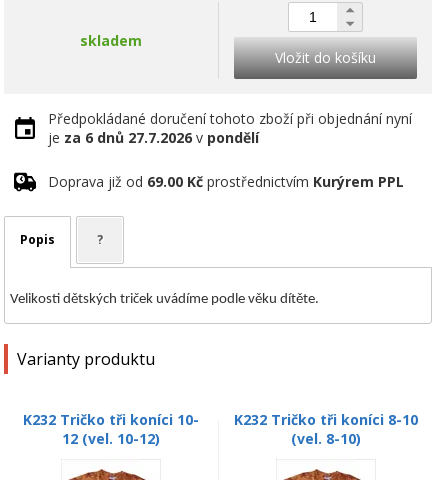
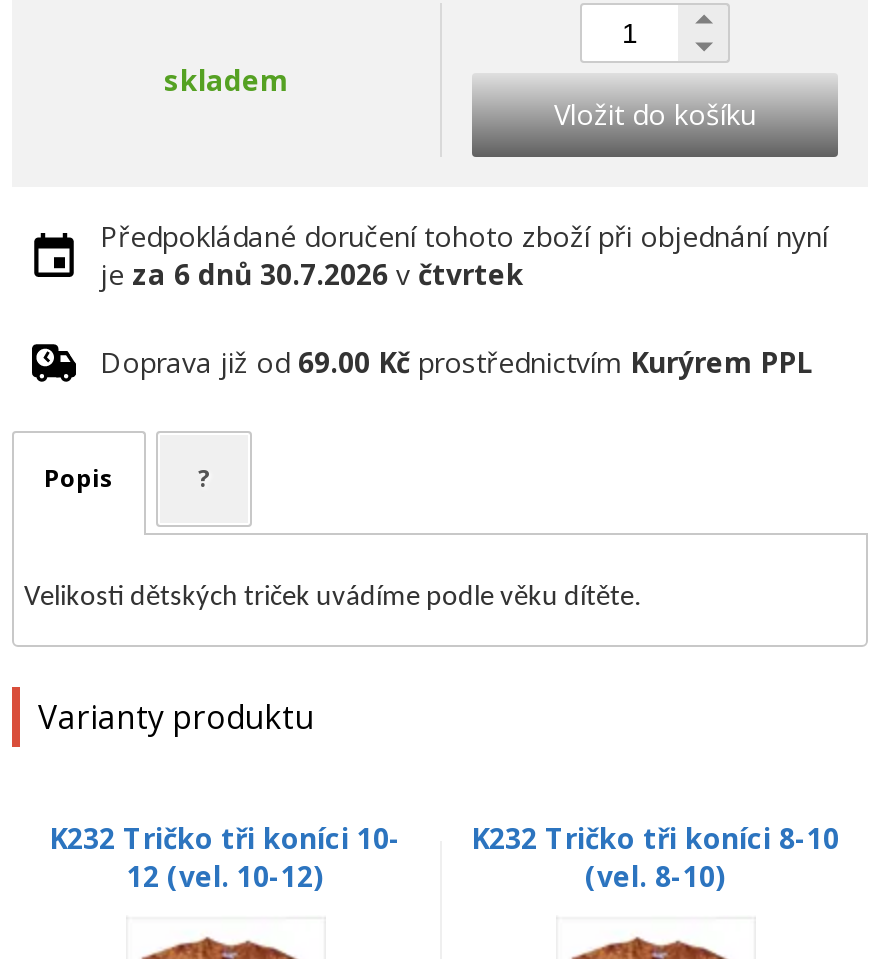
[48,128,259,147] je za 6 dnů 27.7.2026 v pondělí -> [100,255,524,293] je za 6 dnů 30.7.2026 v čtvrtek

